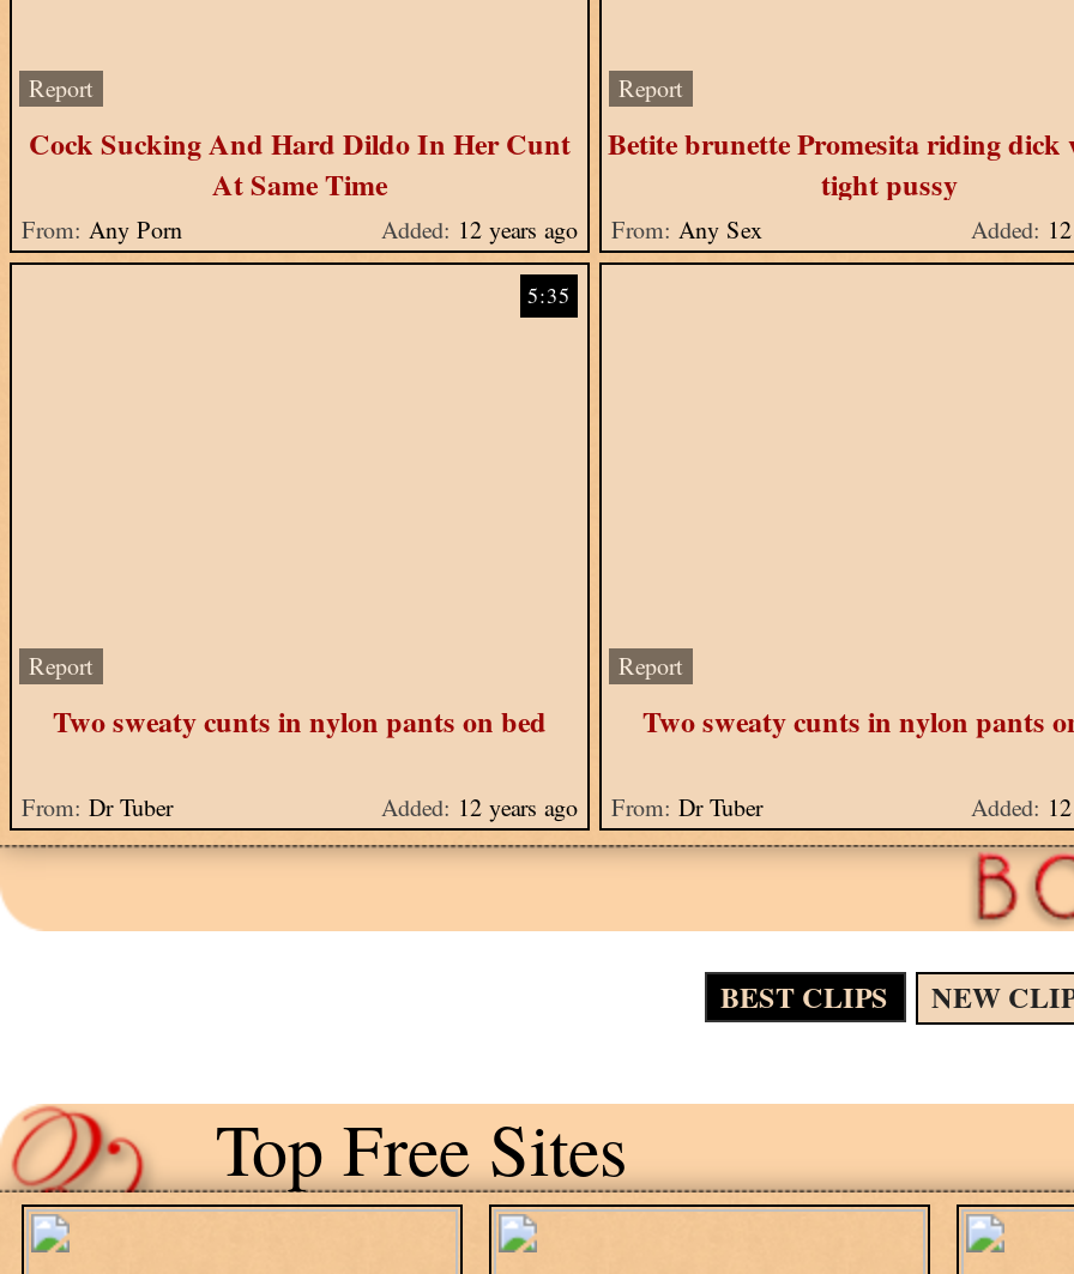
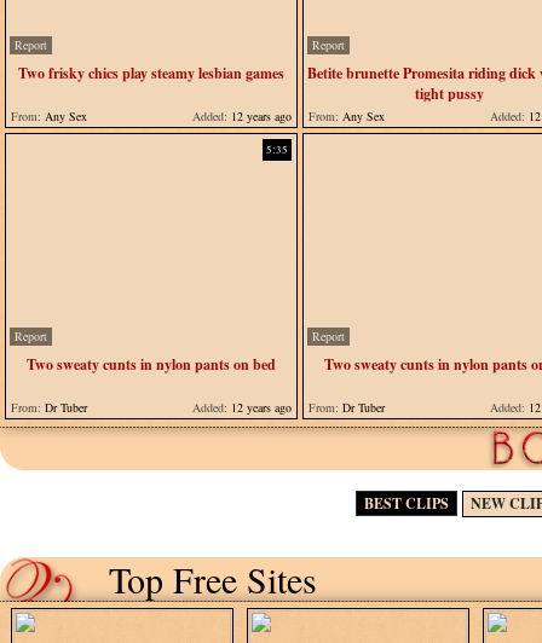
[29,123,571,205] Cock Sucking And Hard Dildo In Her Cunt | At Same Time -> [18,63,284,83] Two frisky chics play steamy lesbian games
[22,212,182,246] From: Any Porn -> [11,108,87,124] From: Any Sex

